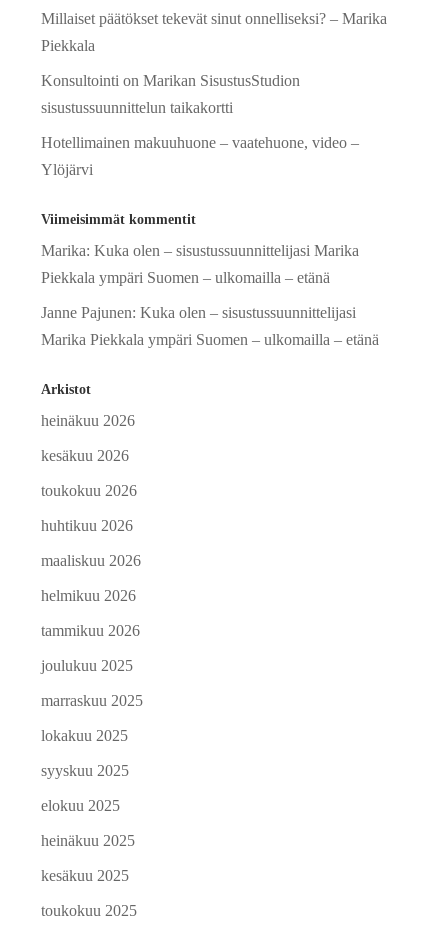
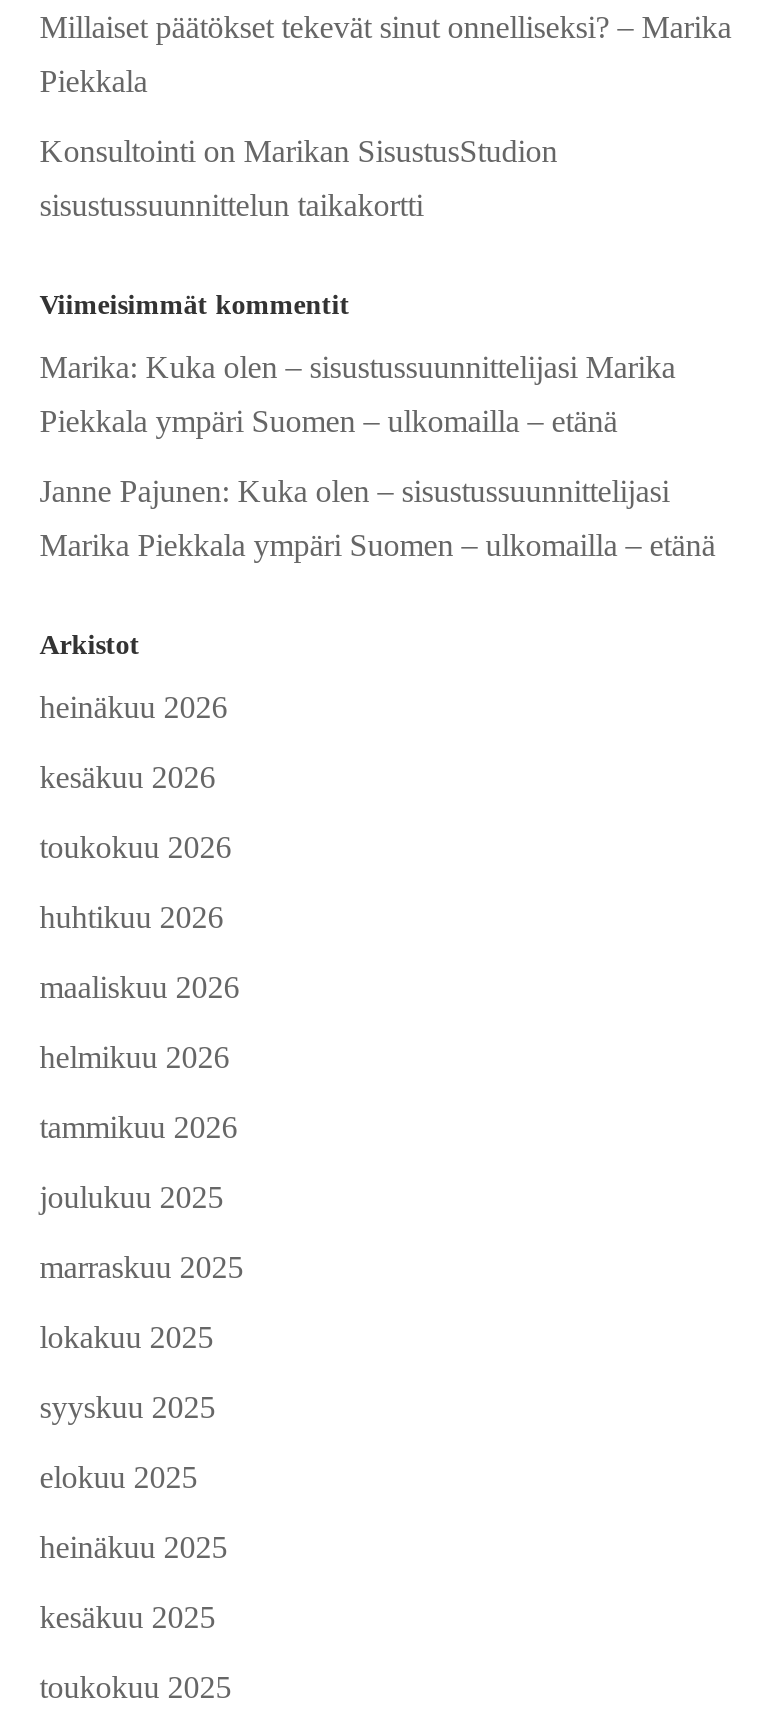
[41,134,359,178] Hotellimainen makuuhuone – vaatehuone, video – | Ylöjärvi -> none

